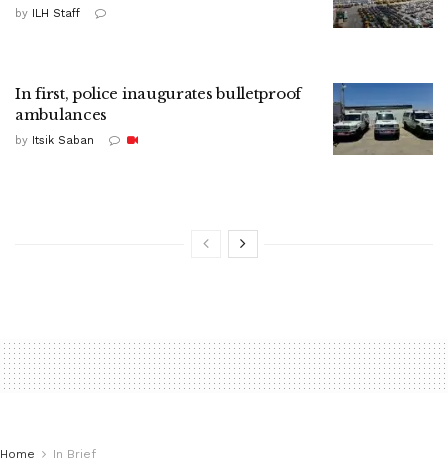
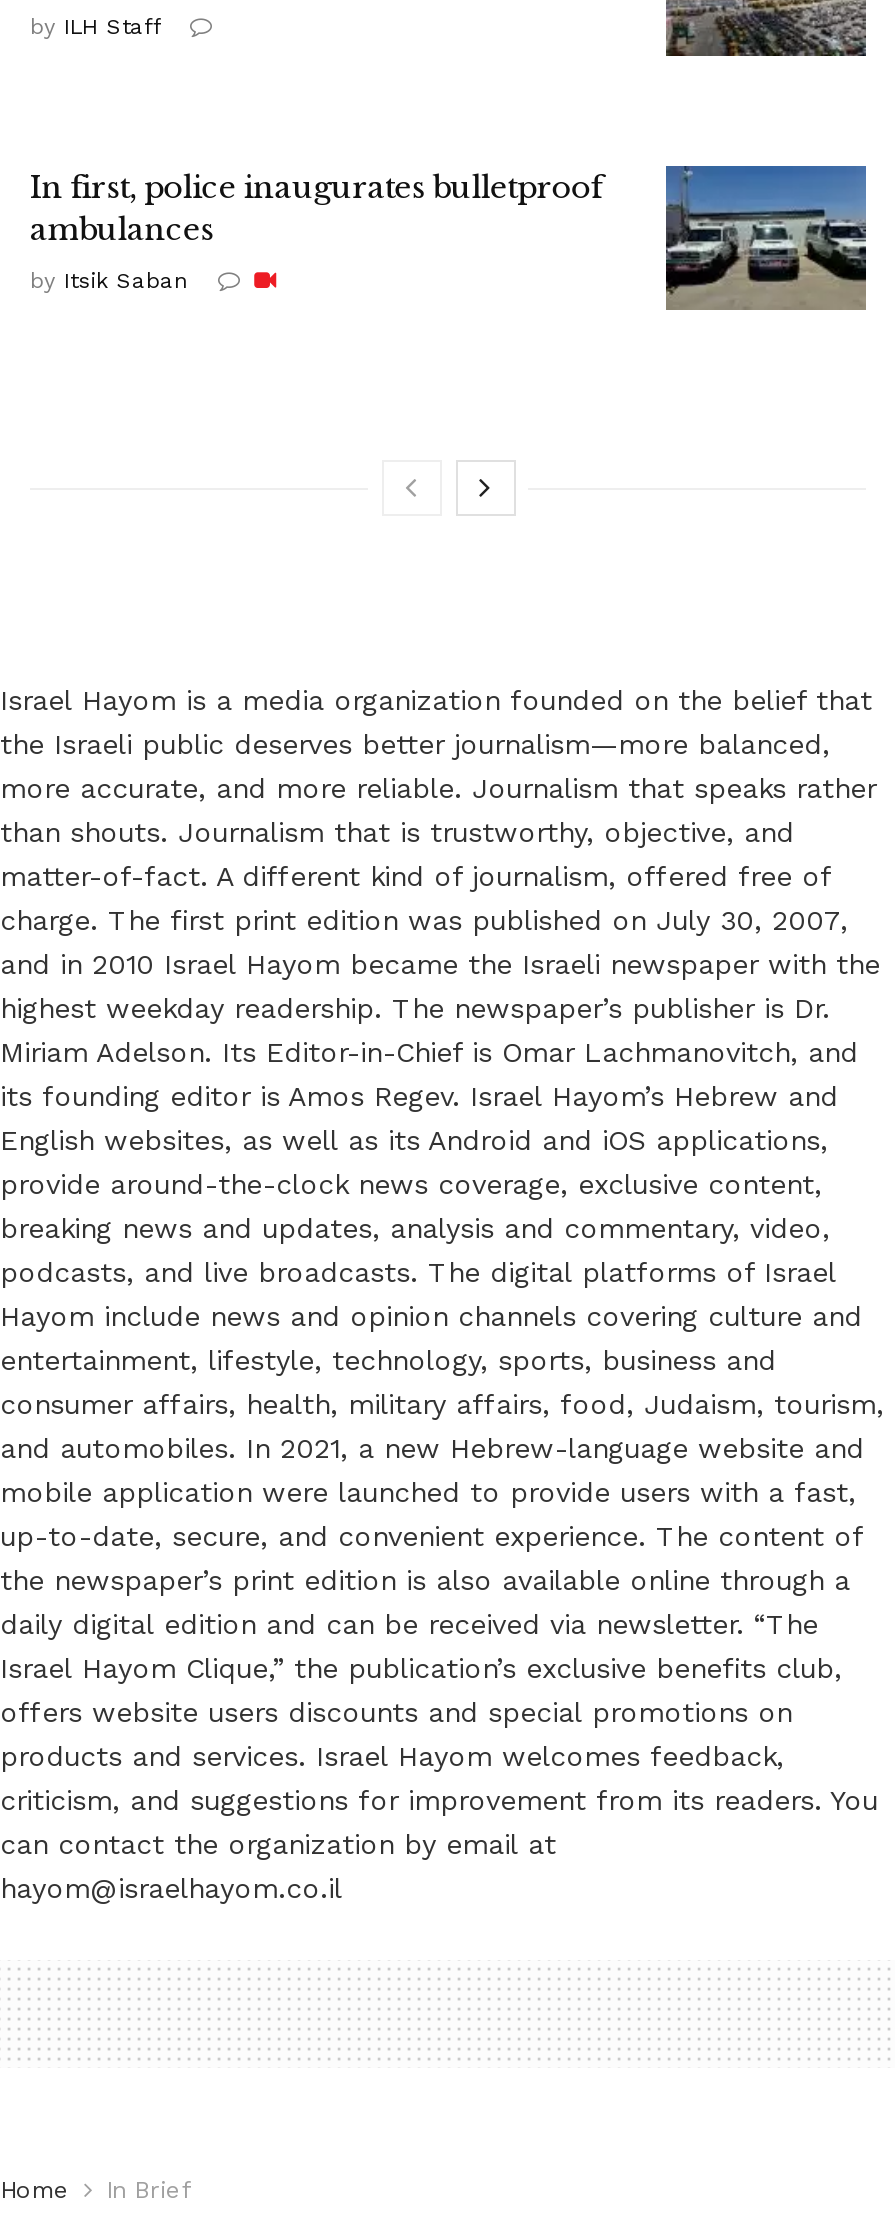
none -> [0,685,884,1905] Israel Hayom is a media organization founded on the belief that | the Israeli public deserves better journalism—more balanced, | more accurate, and more reliable. Journalism that speaks rather | than shouts. Journalism that is trustworthy, objective, and | matter-of-fact. A different kind of journalism, offered free of | charge. The first print edition was published on July 30, 2007, | and in 2010 Israel Hayom became the Israeli newspaper with the | highest weekday readership. The newspaper’s publisher is Dr. | Miriam Adelson. Its Editor-in-Chief is Omar Lachmanovitch, and | its founding editor is Amos Regev. Israel Hayom’s Hebrew and | English websites, as well as its Android and iOS applications, | provide around-the-clock news coverage, exclusive content, | breaking news and updates, analysis and commentary, video, | podcasts, and live broadcasts. The digital platforms of Israel | Hayom include news and opinion channels covering culture and | entertainment, lifestyle, technology, sports, business and | consumer affairs, health, military affairs, food, Judaism, tourism, | and automobiles. In 2021, a new Hebrew-language website and | mobile application were launched to provide users with a fast, | up-to-date, secure, and convenient experience. The content of | the newspaper’s print edition is also available online through a | daily digital edition and can be received via newsletter. “The | Israel Hayom Clique,” the publication’s exclusive benefits club, | offers website users discounts and special promotions on | products and services. Israel Hayom welcomes feedback, | criticism, and suggestions for improvement from its readers. You | can contact the organization by email at | hayom@israelhayom.co.il

